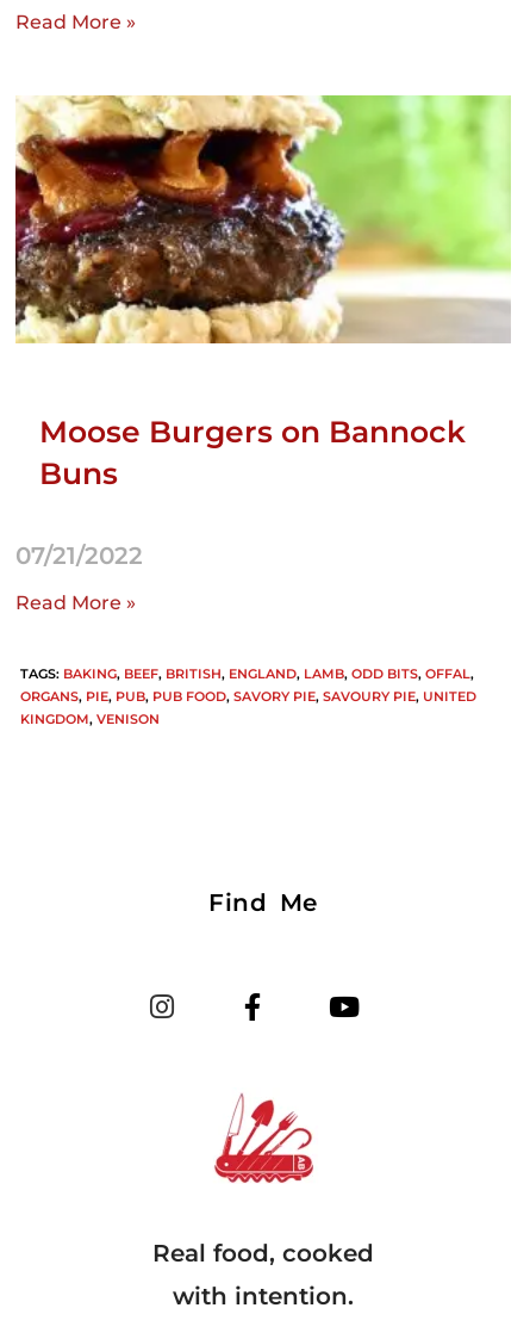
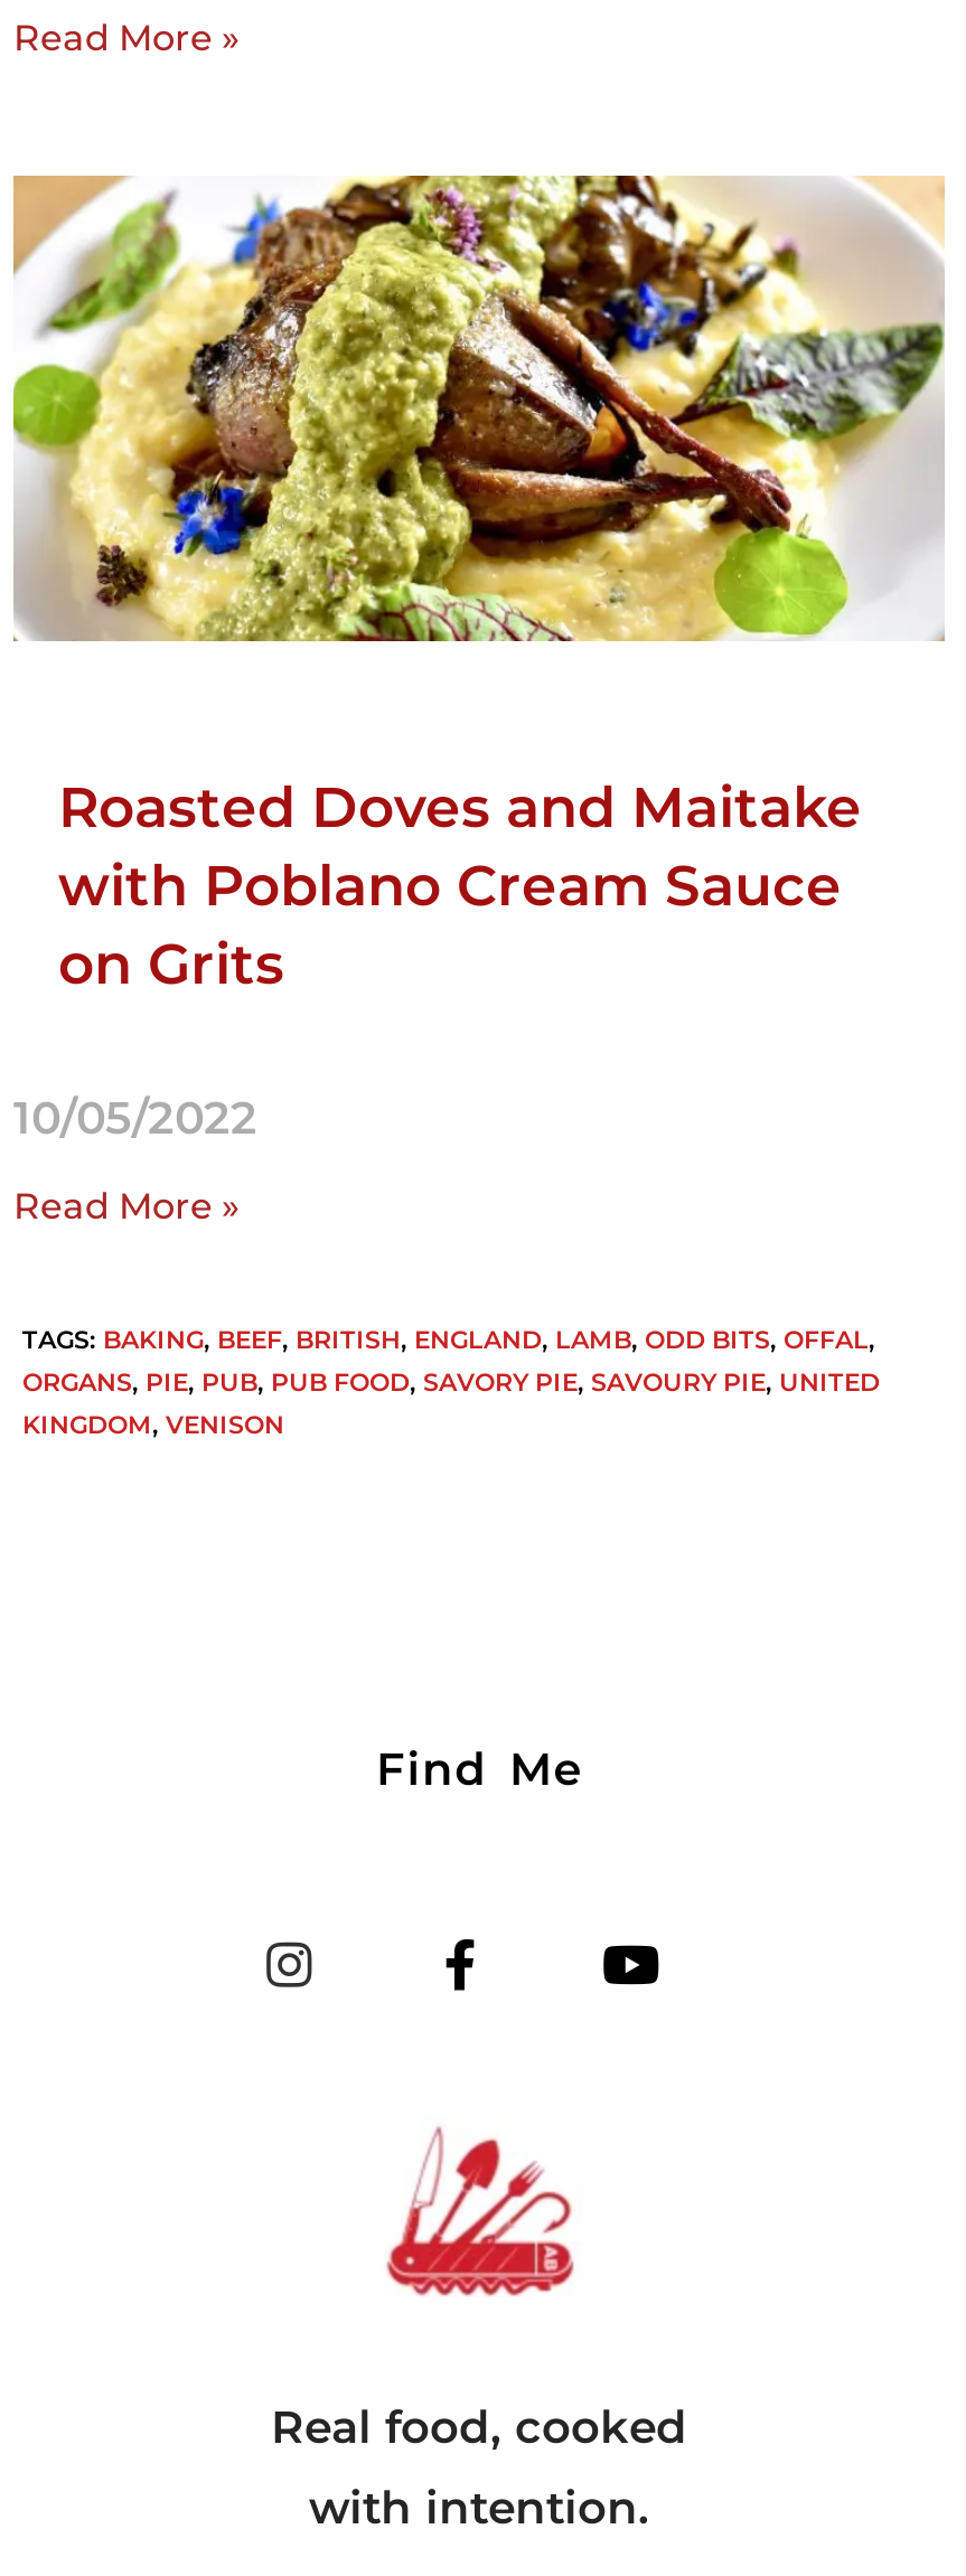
[14,94,511,345] [image] -> [11,173,945,643] [image]
[39,414,466,492] Moose Burgers on Bannock | Buns -> [58,774,862,998] Roasted Doves and Maitake | with Poblano Cream Sauce | on Grits
[15,541,143,570] 07/21/2022 -> [13,1091,257,1144] 10/05/2022

